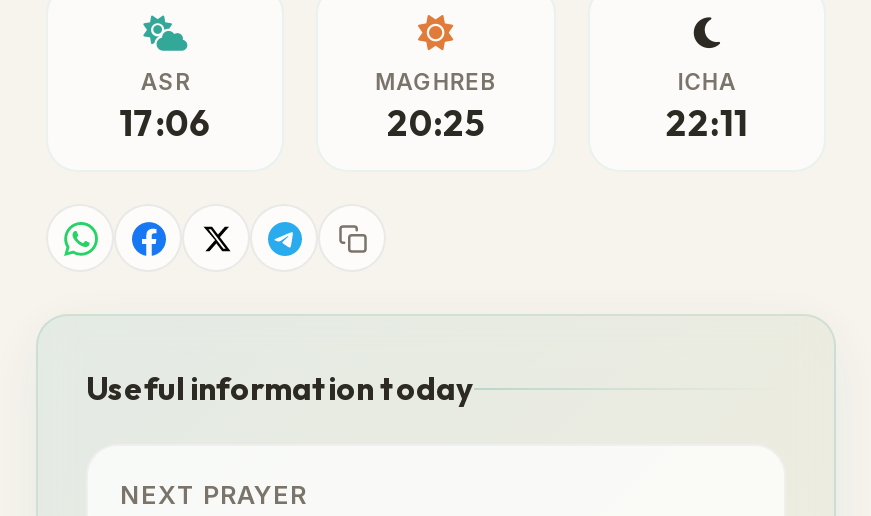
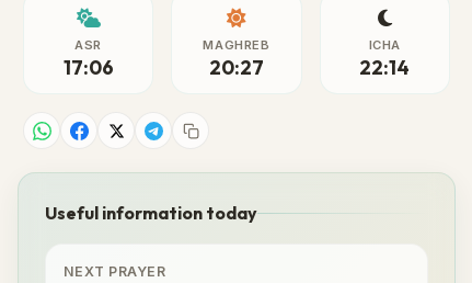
[387,99,485,145] 20:25 -> [209,54,264,80] 20:27
[666,99,748,145] 22:11 -> [360,54,410,80] 22:14

